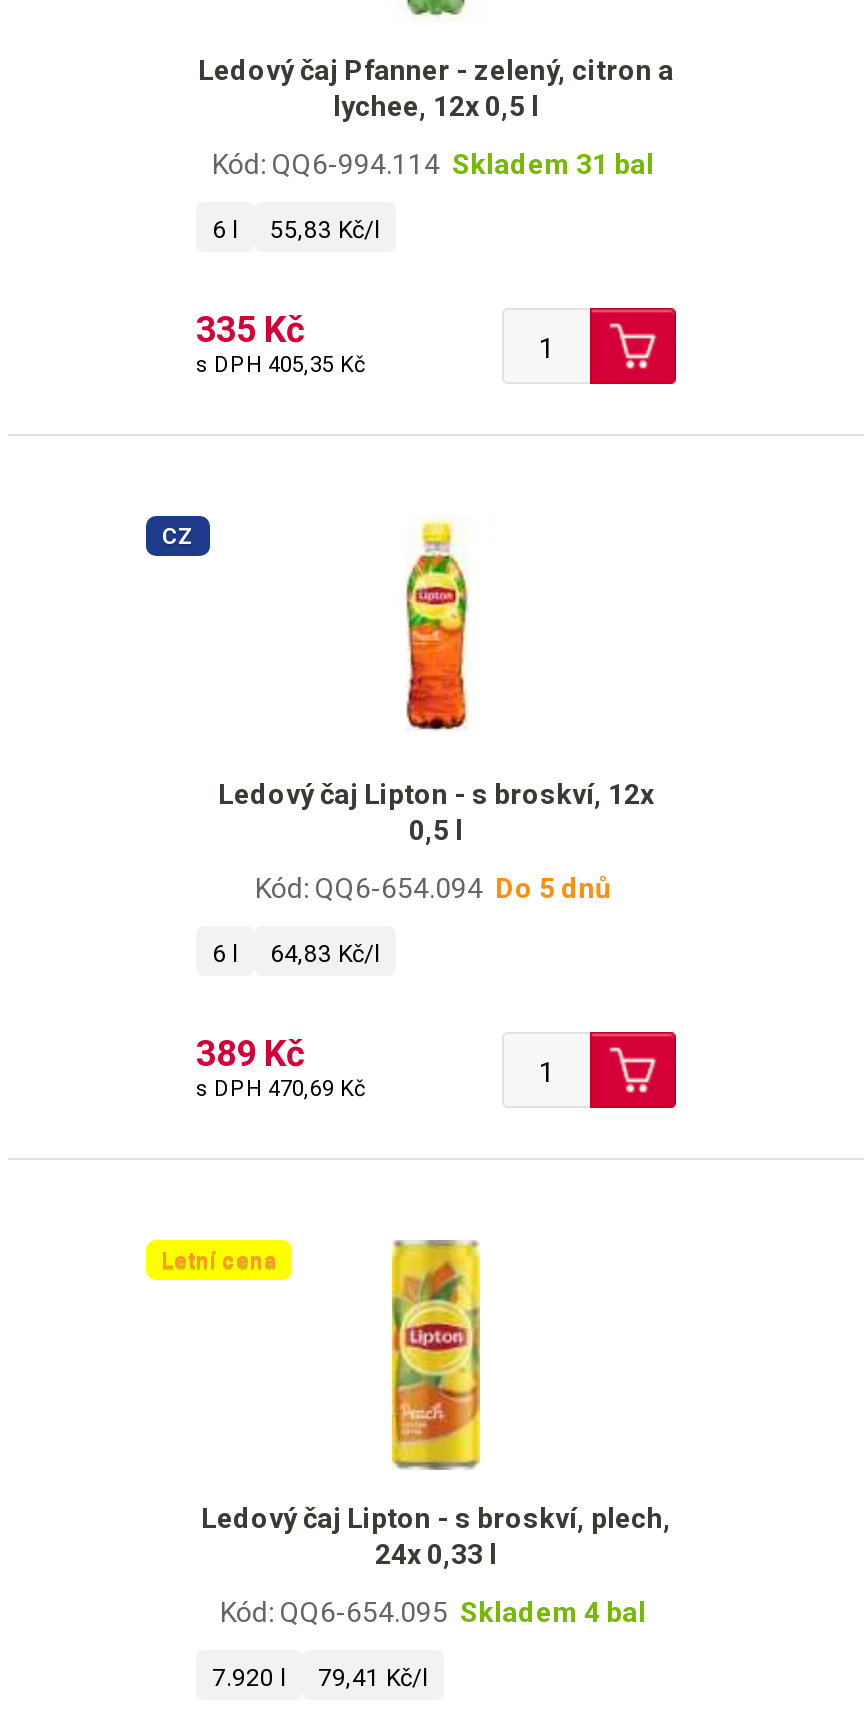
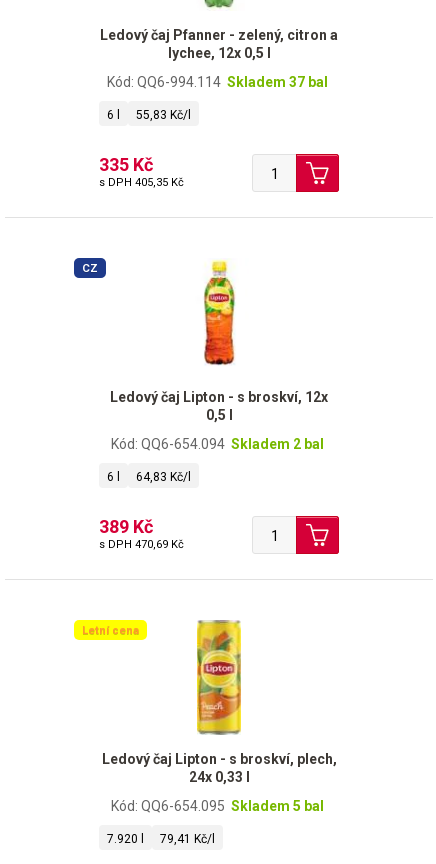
[212,148,654,180] Kód: QQ6-994.114 Skladem 31 bal -> [107,74,328,90] Kód: QQ6-994.114 Skladem 37 bal
[255,872,611,904] Kód: QQ6-654.094 Do 5 dnů -> [111,436,324,452] Kód: QQ6-654.094 Skladem 2 bal
[220,1596,646,1628] Kód: QQ6-654.095 Skladem 4 bal -> [111,798,324,814] Kód: QQ6-654.095 Skladem 5 bal

